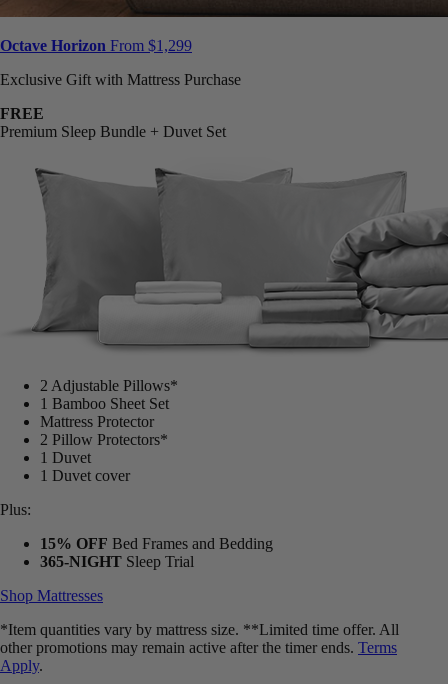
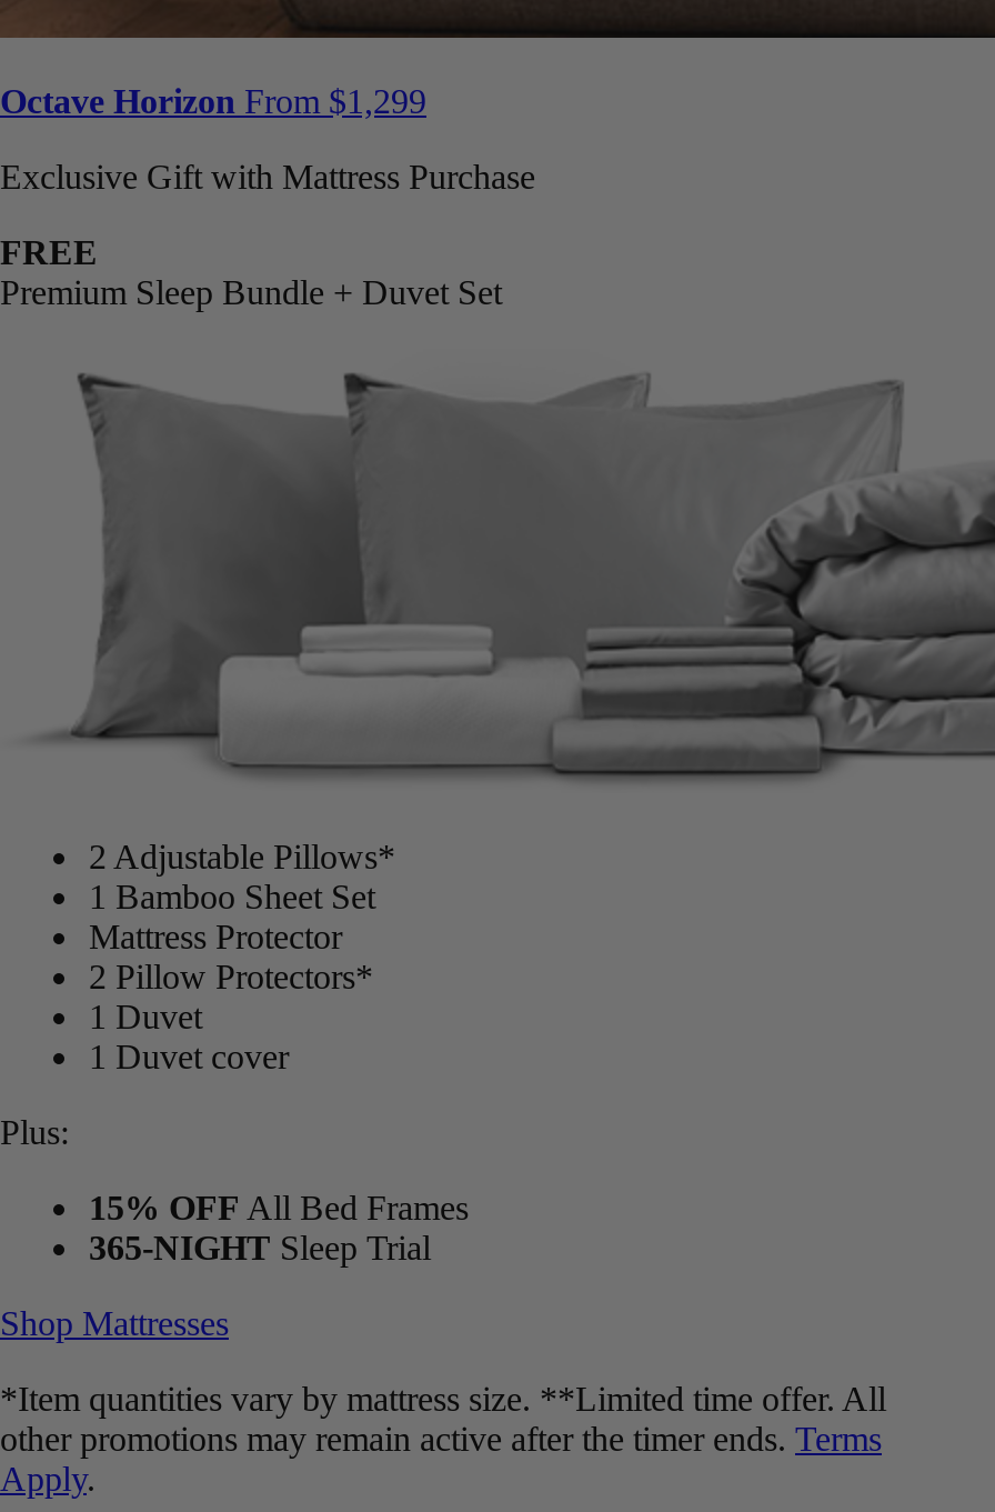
[40,535,273,552] 15% OFF Bed Frames and Bedding -> [89,1190,469,1228] 15% OFF All Bed Frames

